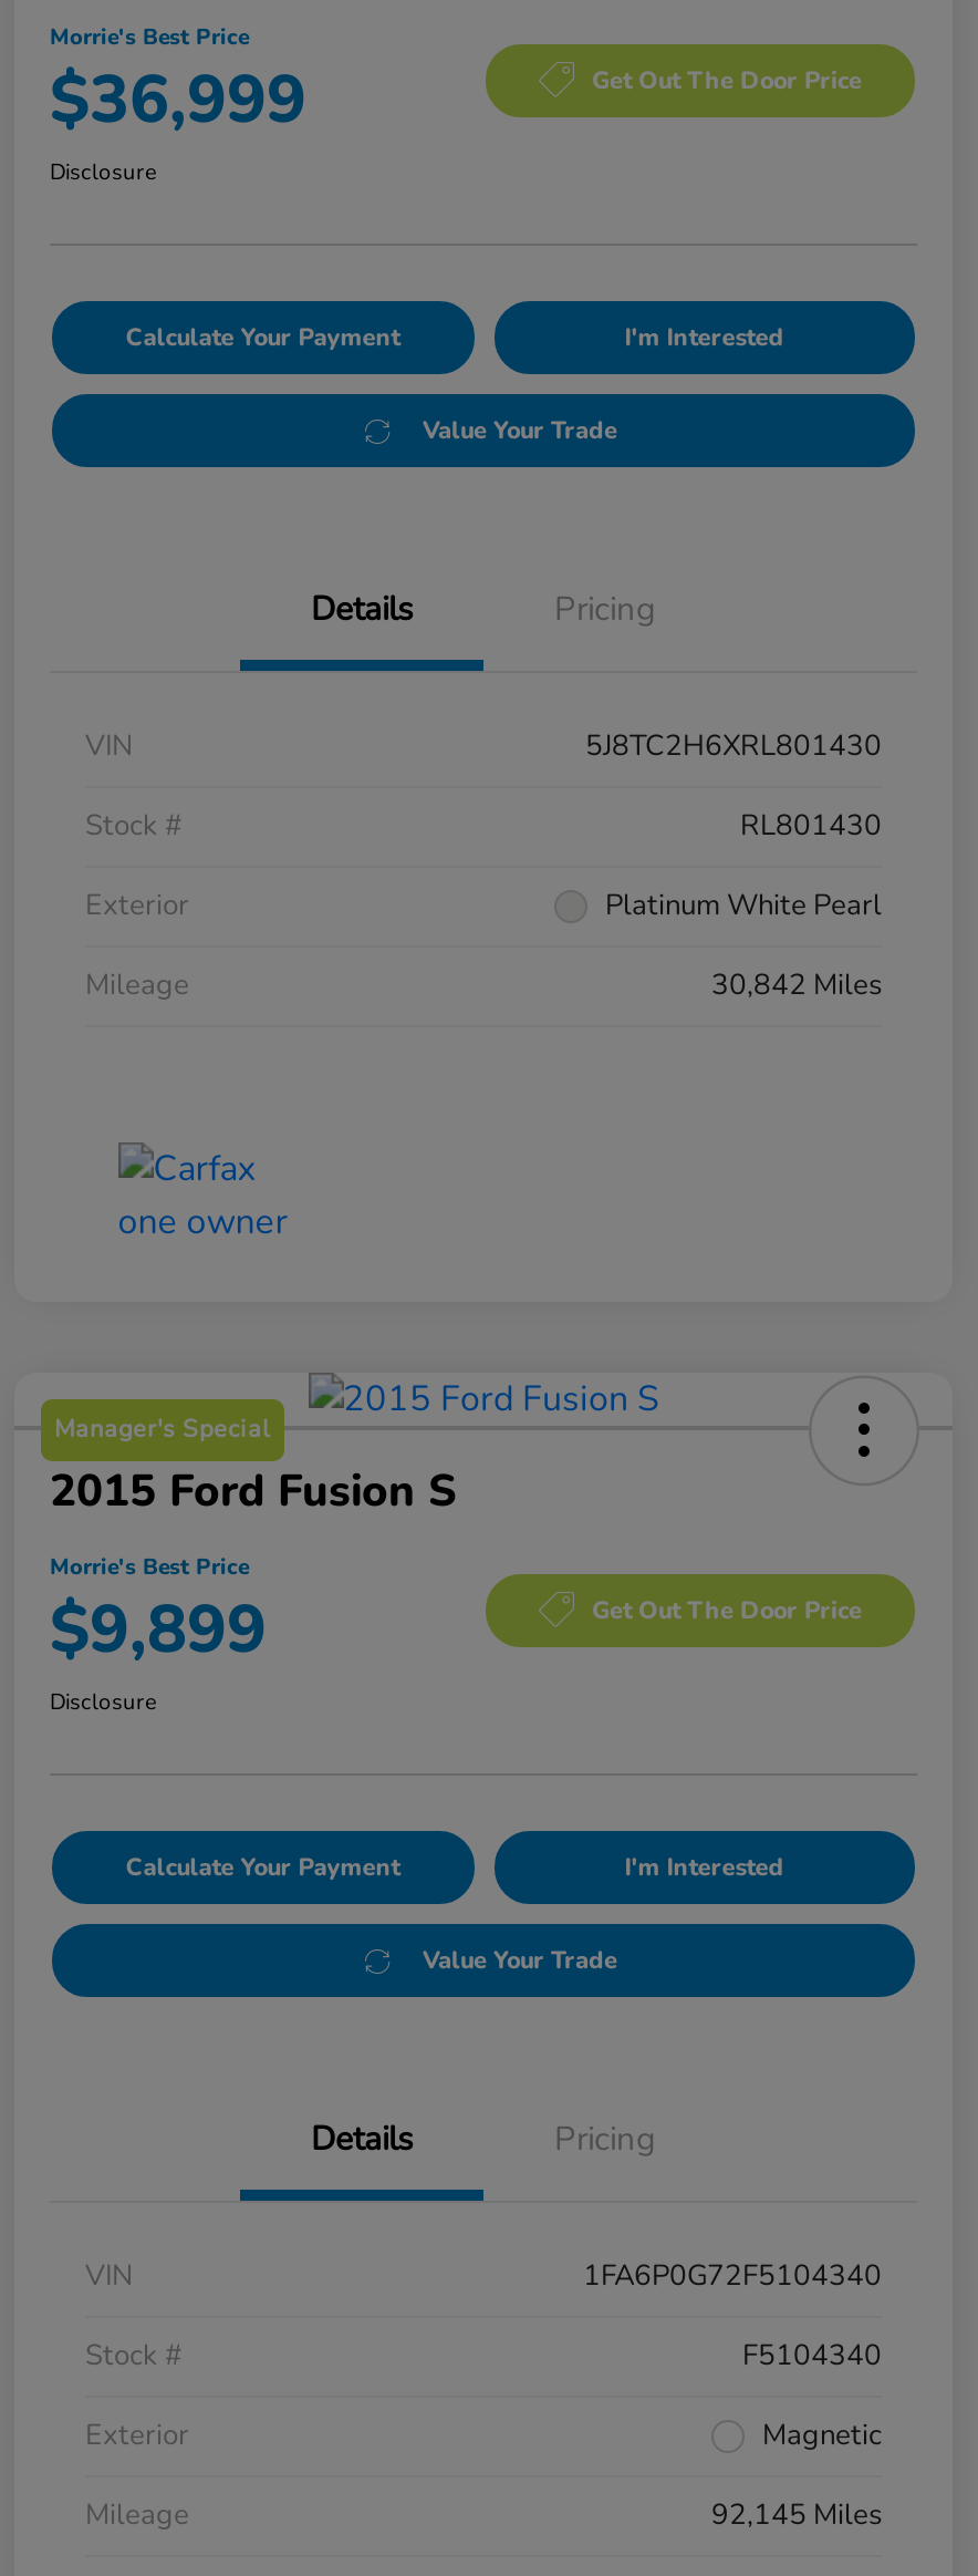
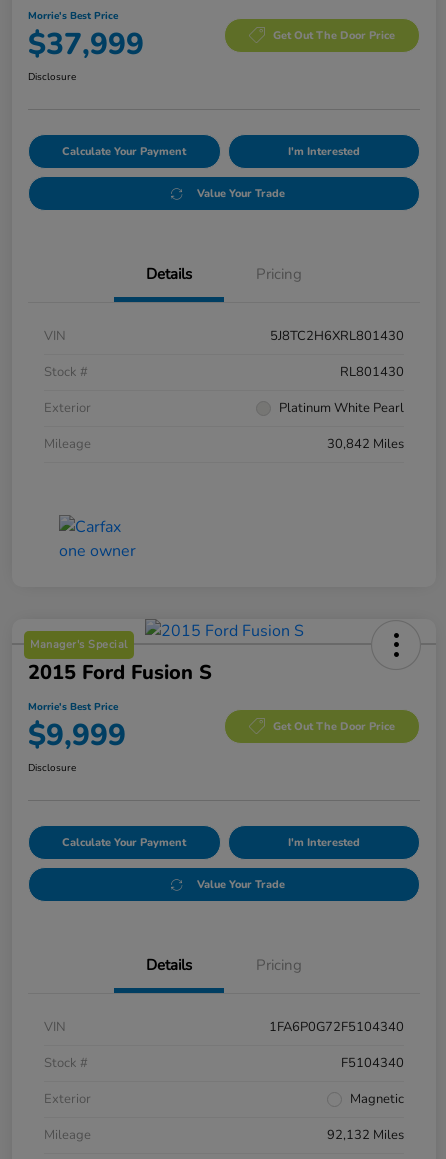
[50,56,306,147] $36,999 -> [28,24,144,65] $37,999
[50,1586,267,1676] $9,899 -> [28,715,126,756] $9,999
[711,2496,882,2535] 92,145 Miles -> [327,1126,404,1144] 92,132 Miles

